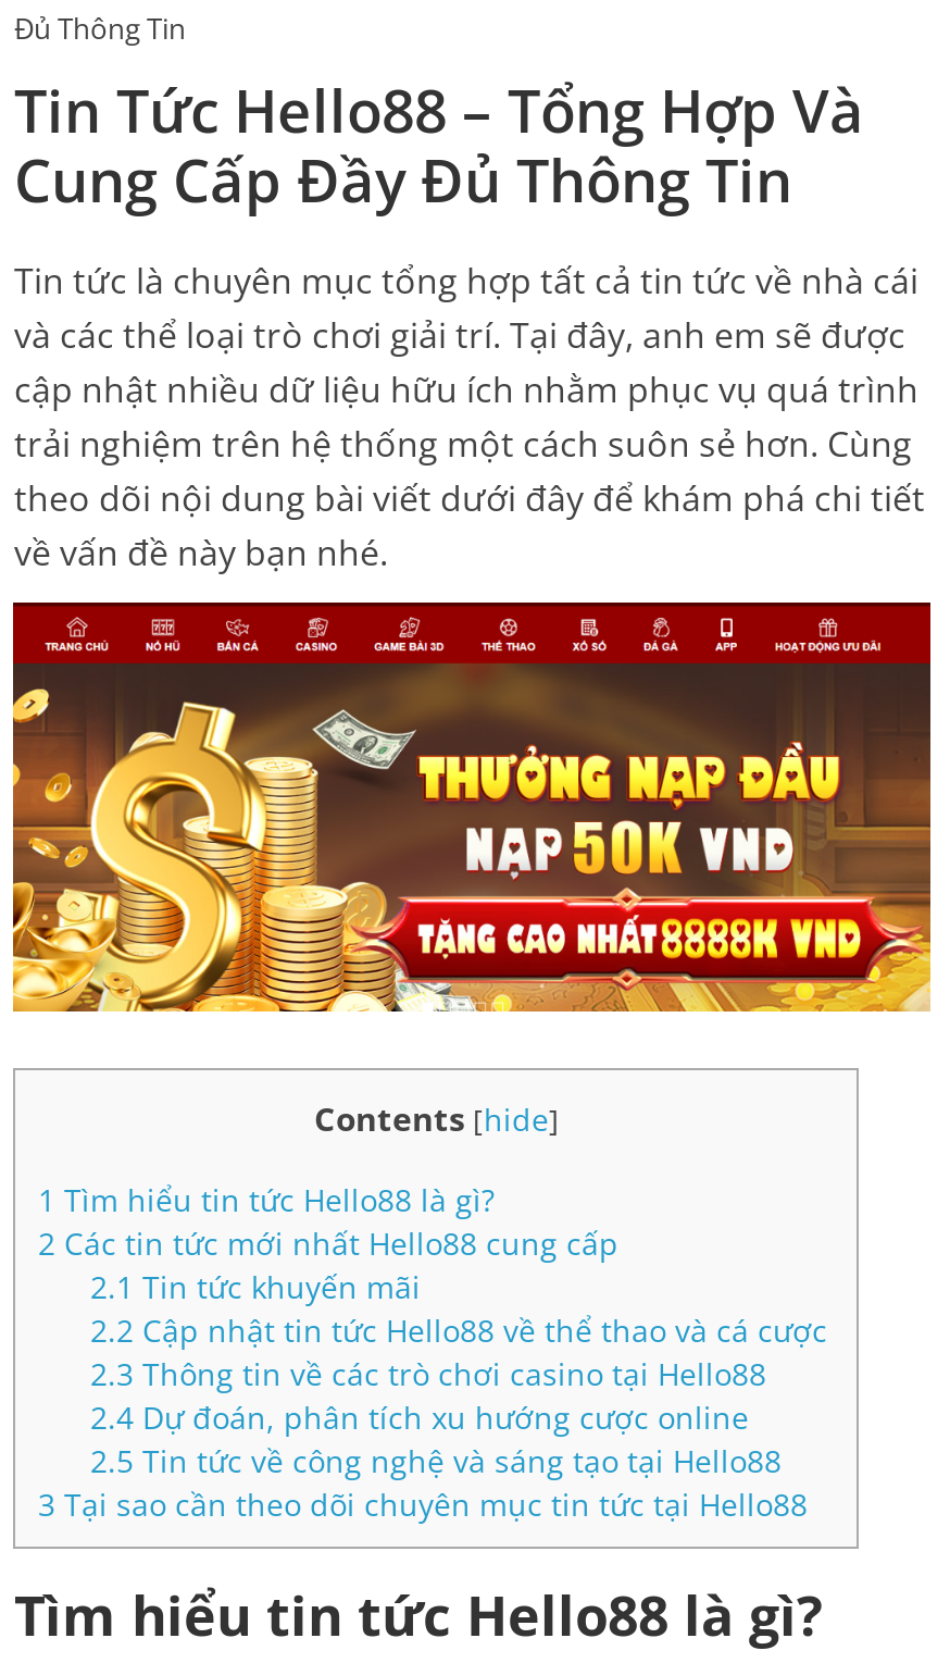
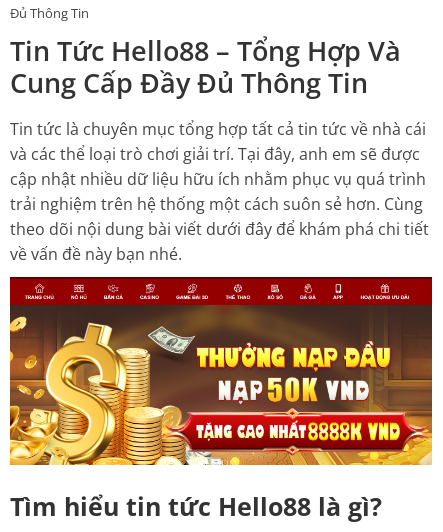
[38,1095,836,1524] Contents [hide] | 1 Tìm hiểu tin tức Hello88 là gì? | 2 Các tin tức mới nhất Hello88 cung cấp | 2.1 Tin tức khuyến mãi | 2.2 Cập nhật tin tức Hello88 về thể thao và cá cược | 2.3 Thông tin về các trò chơi casino tại Hello88 | 2.4 Dự đoán, phân tích xu hướng cược online | 2.5 Tin tức về công nghệ và sáng tạo tại Hello88 | 3 Tại sao cần theo dõi chuyên mục tin tức tại Hello88 -> none

